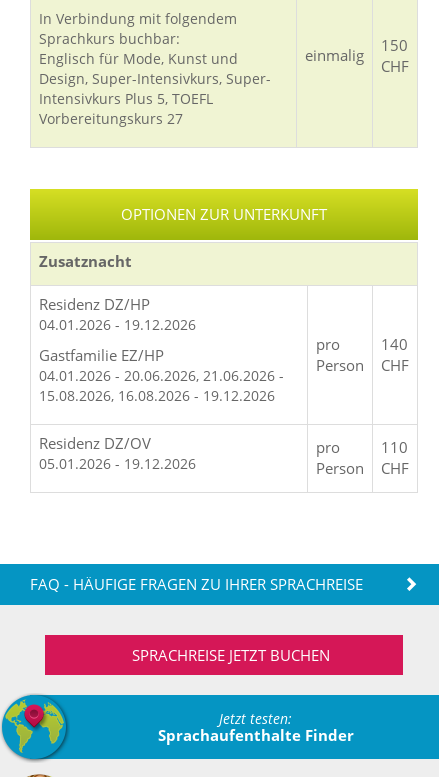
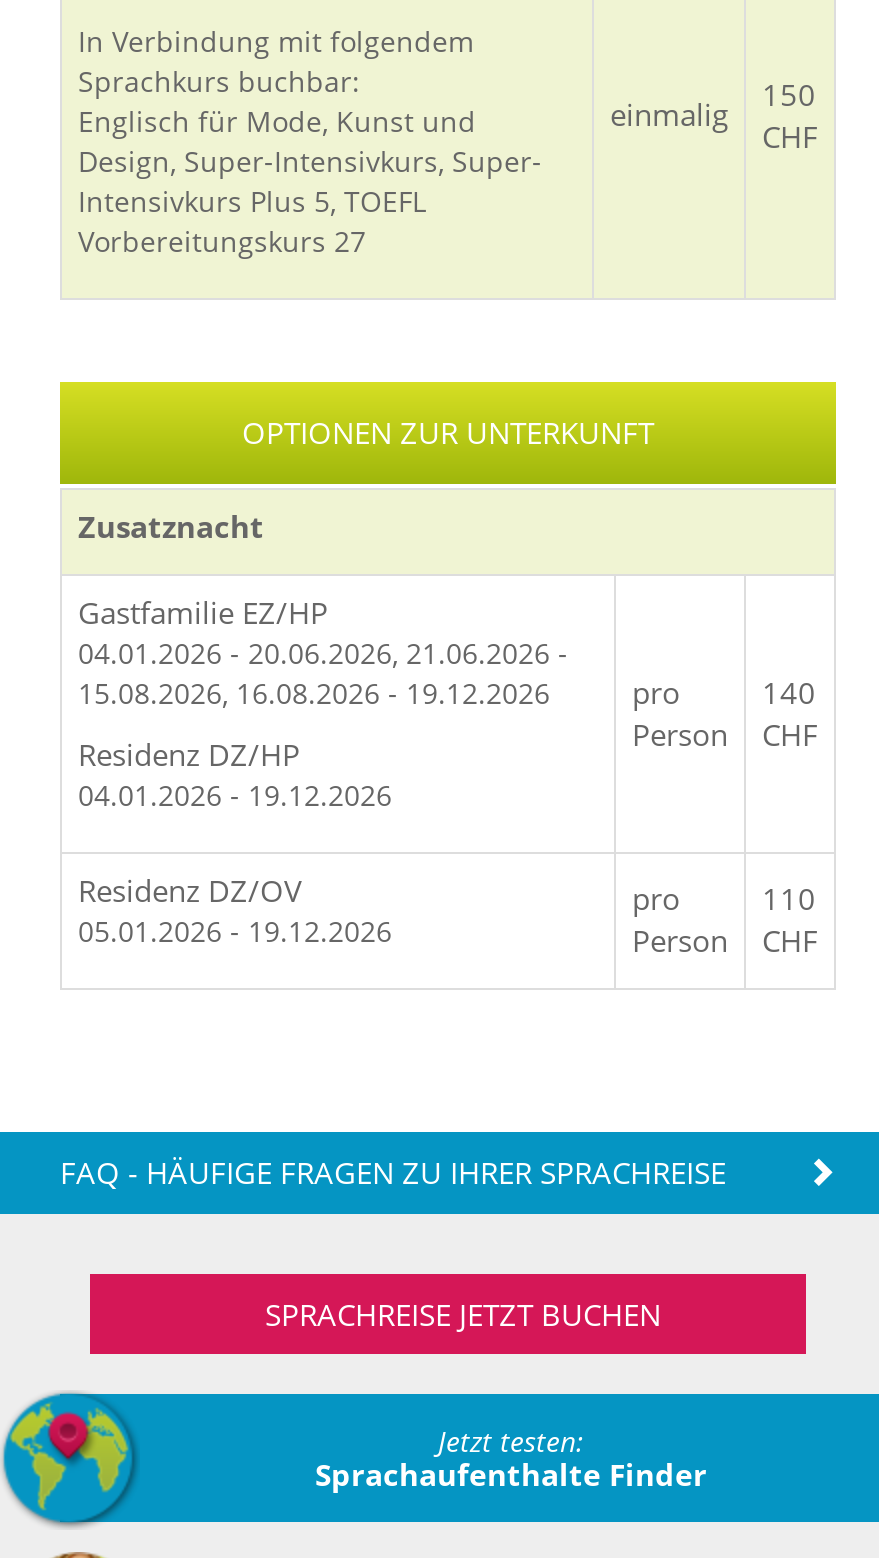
moved [39,294,196,334] -> [78,734,392,814]: Residenz DZ/HP | 04.01.2026 - 19.12.2026
moved [39,345,284,405] -> [78,592,568,712]: Gastfamilie EZ/HP | 04.01.2026 - 20.06.2026, 21.06.2026 - | 15.08.2026, 16.08.2026 - 19.12.2026

